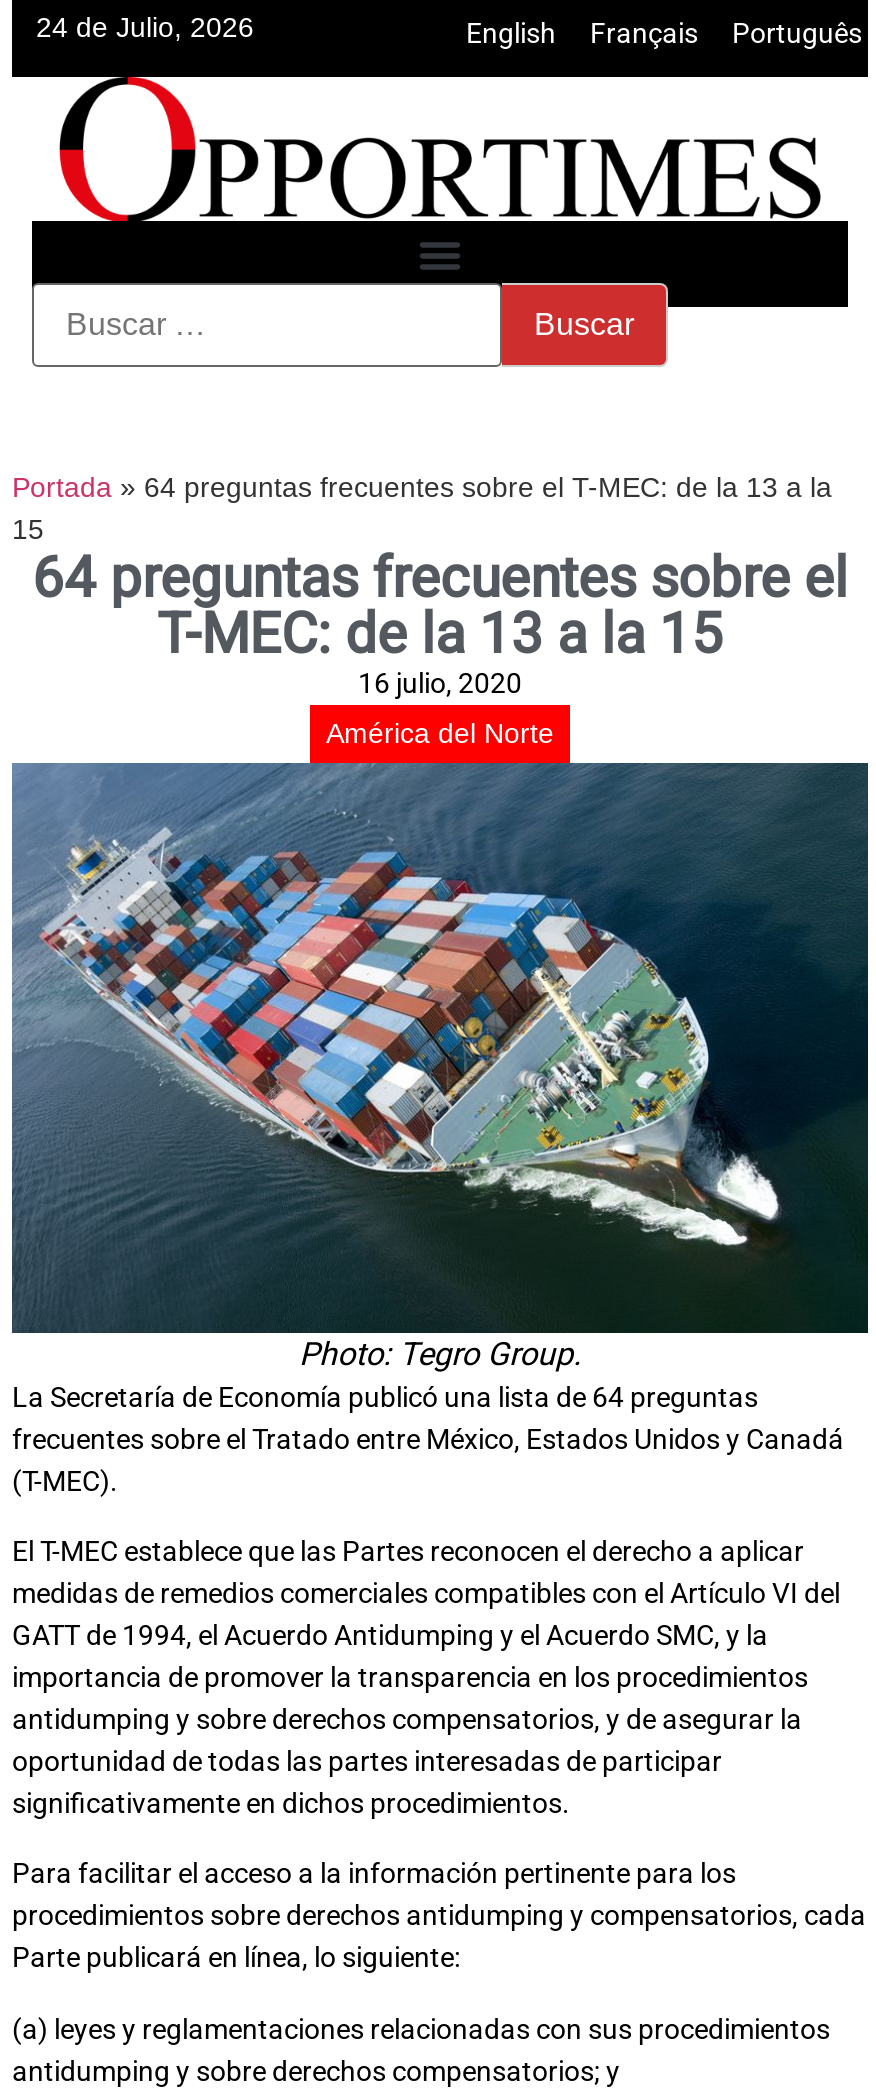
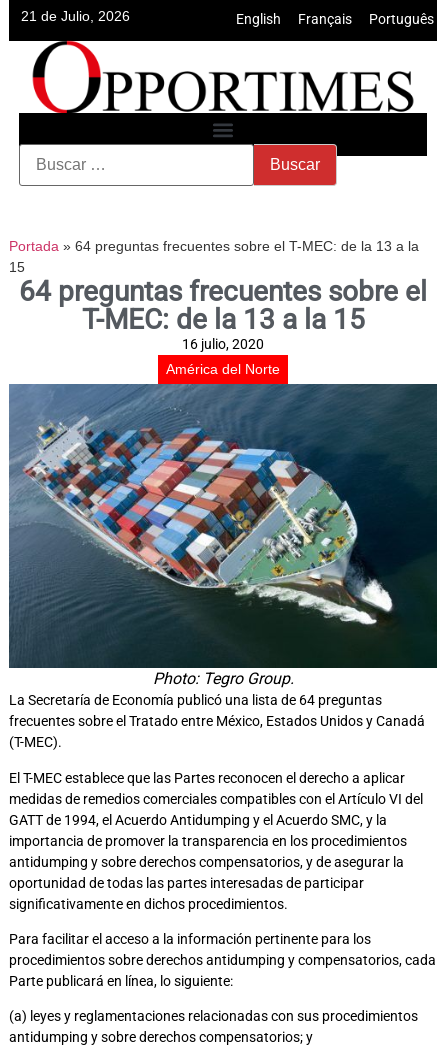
[36,11,254,43] 24 de Julio, 2026 -> [21,8,130,24] 21 de Julio, 2026

